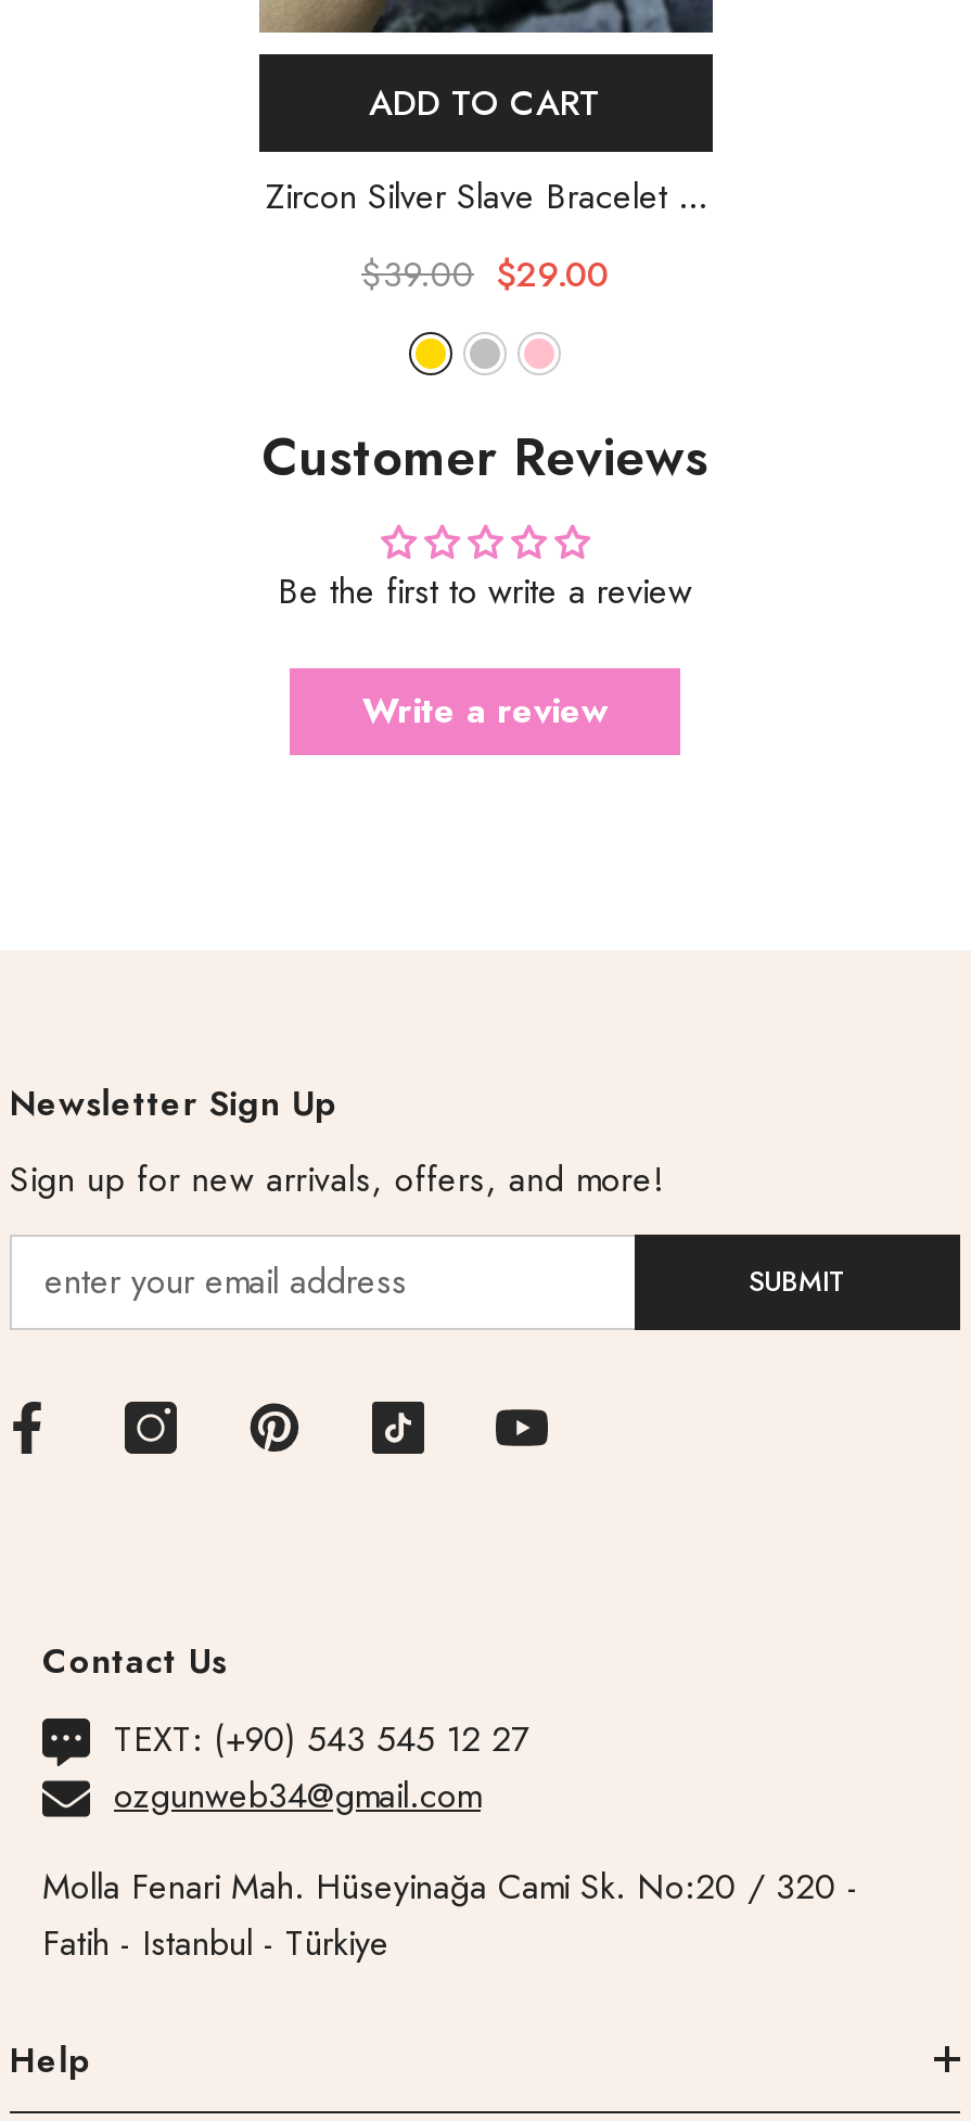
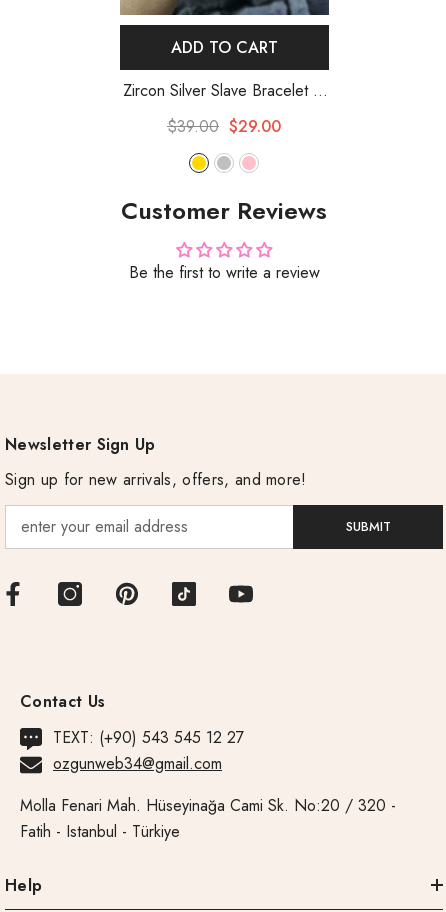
[362,685,608,735] Write a review -> none

